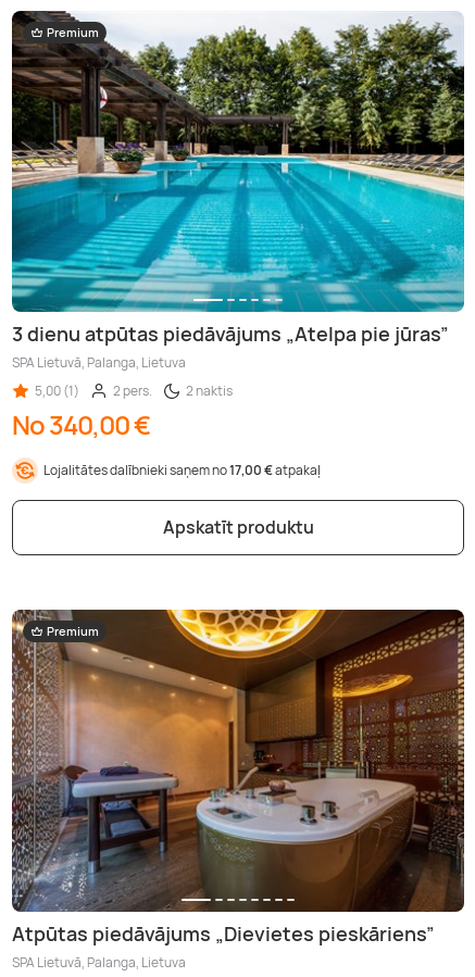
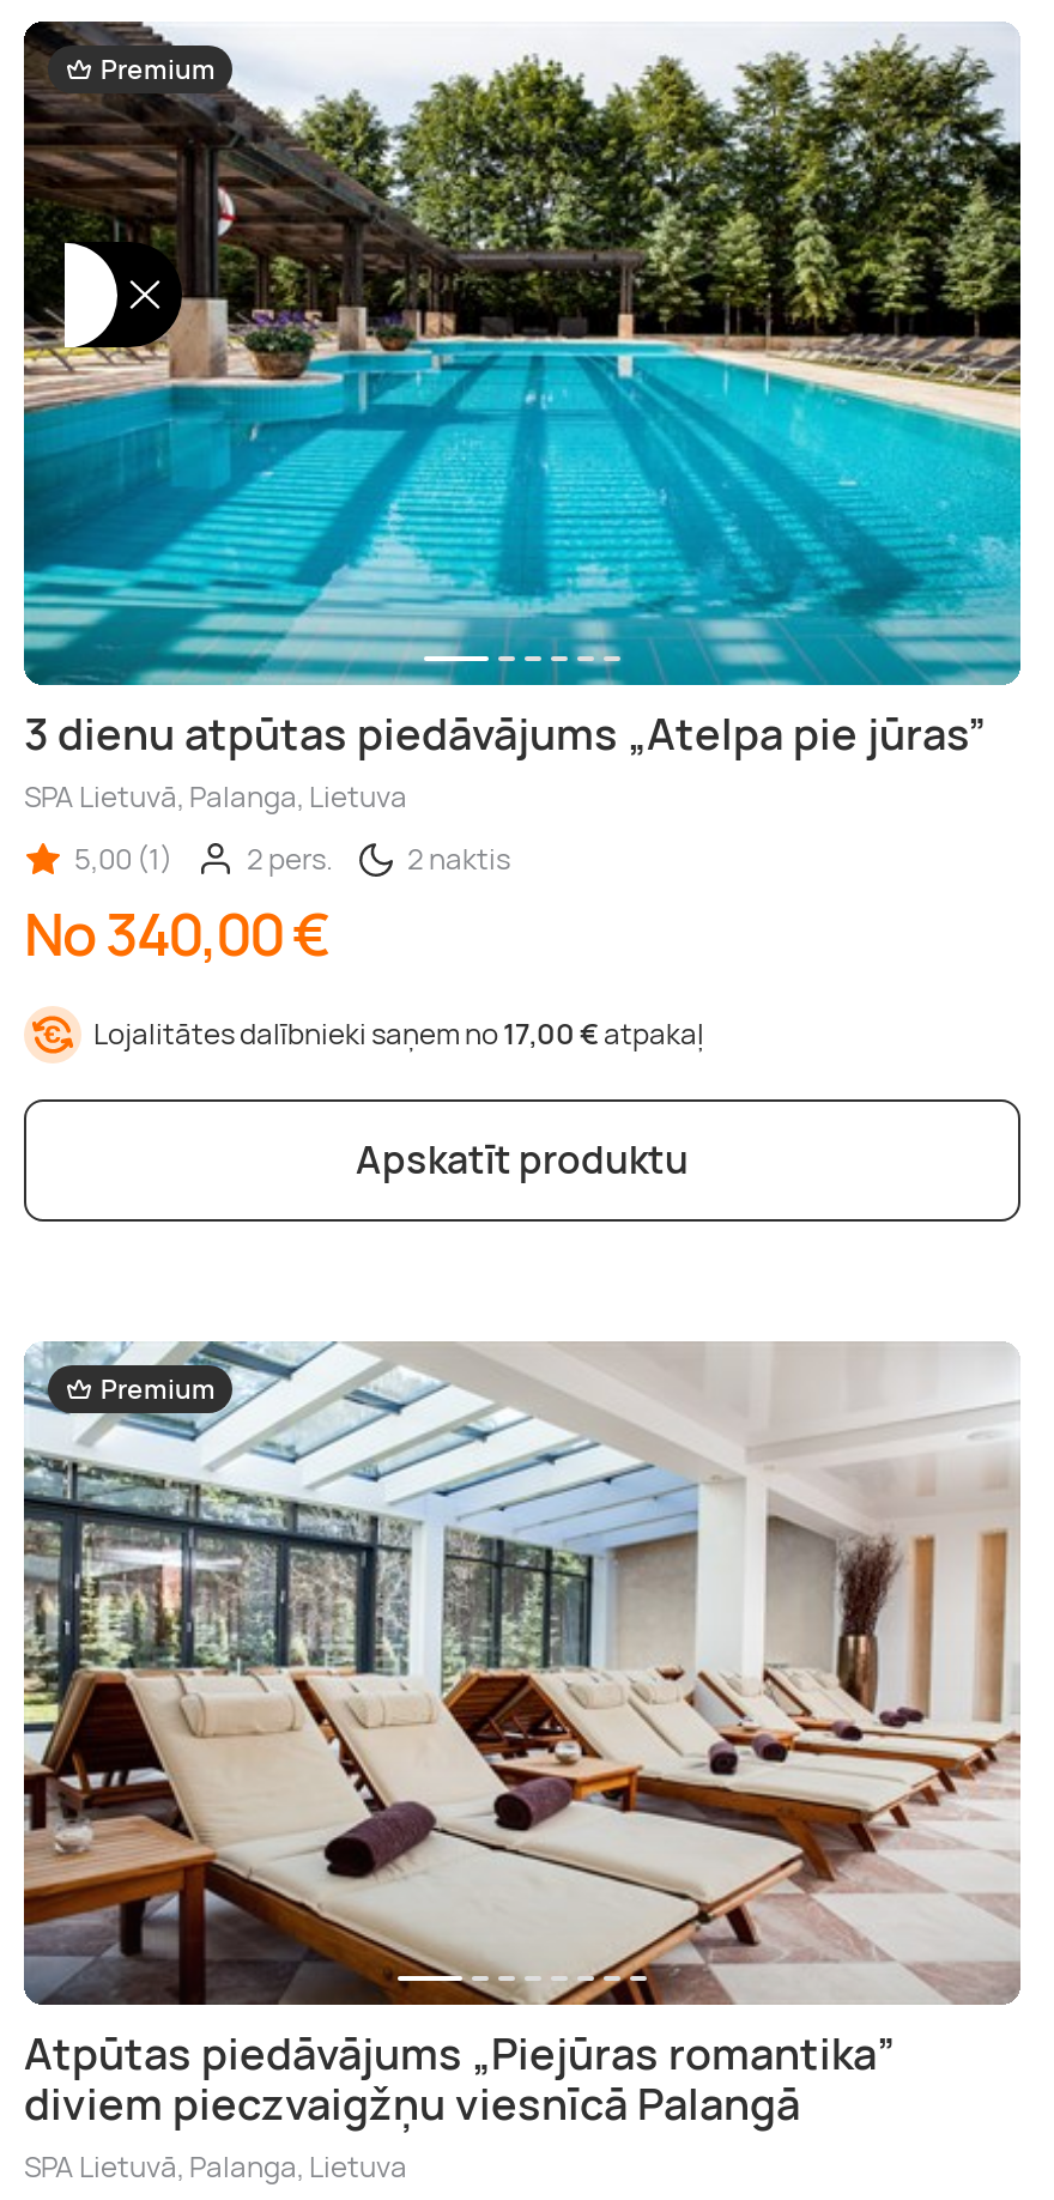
[30,112,83,160] [image] -> [62,241,182,349] [image]
[12,609,465,946] [image] | Atpūtas piedāvājums „Dievietes pieskāriens” -> [24,1340,1020,2132] [image] | Atpūtas piedāvājums „Piejūras romantika” | diviem pieczvaigžņu viesnīcā Palangā

